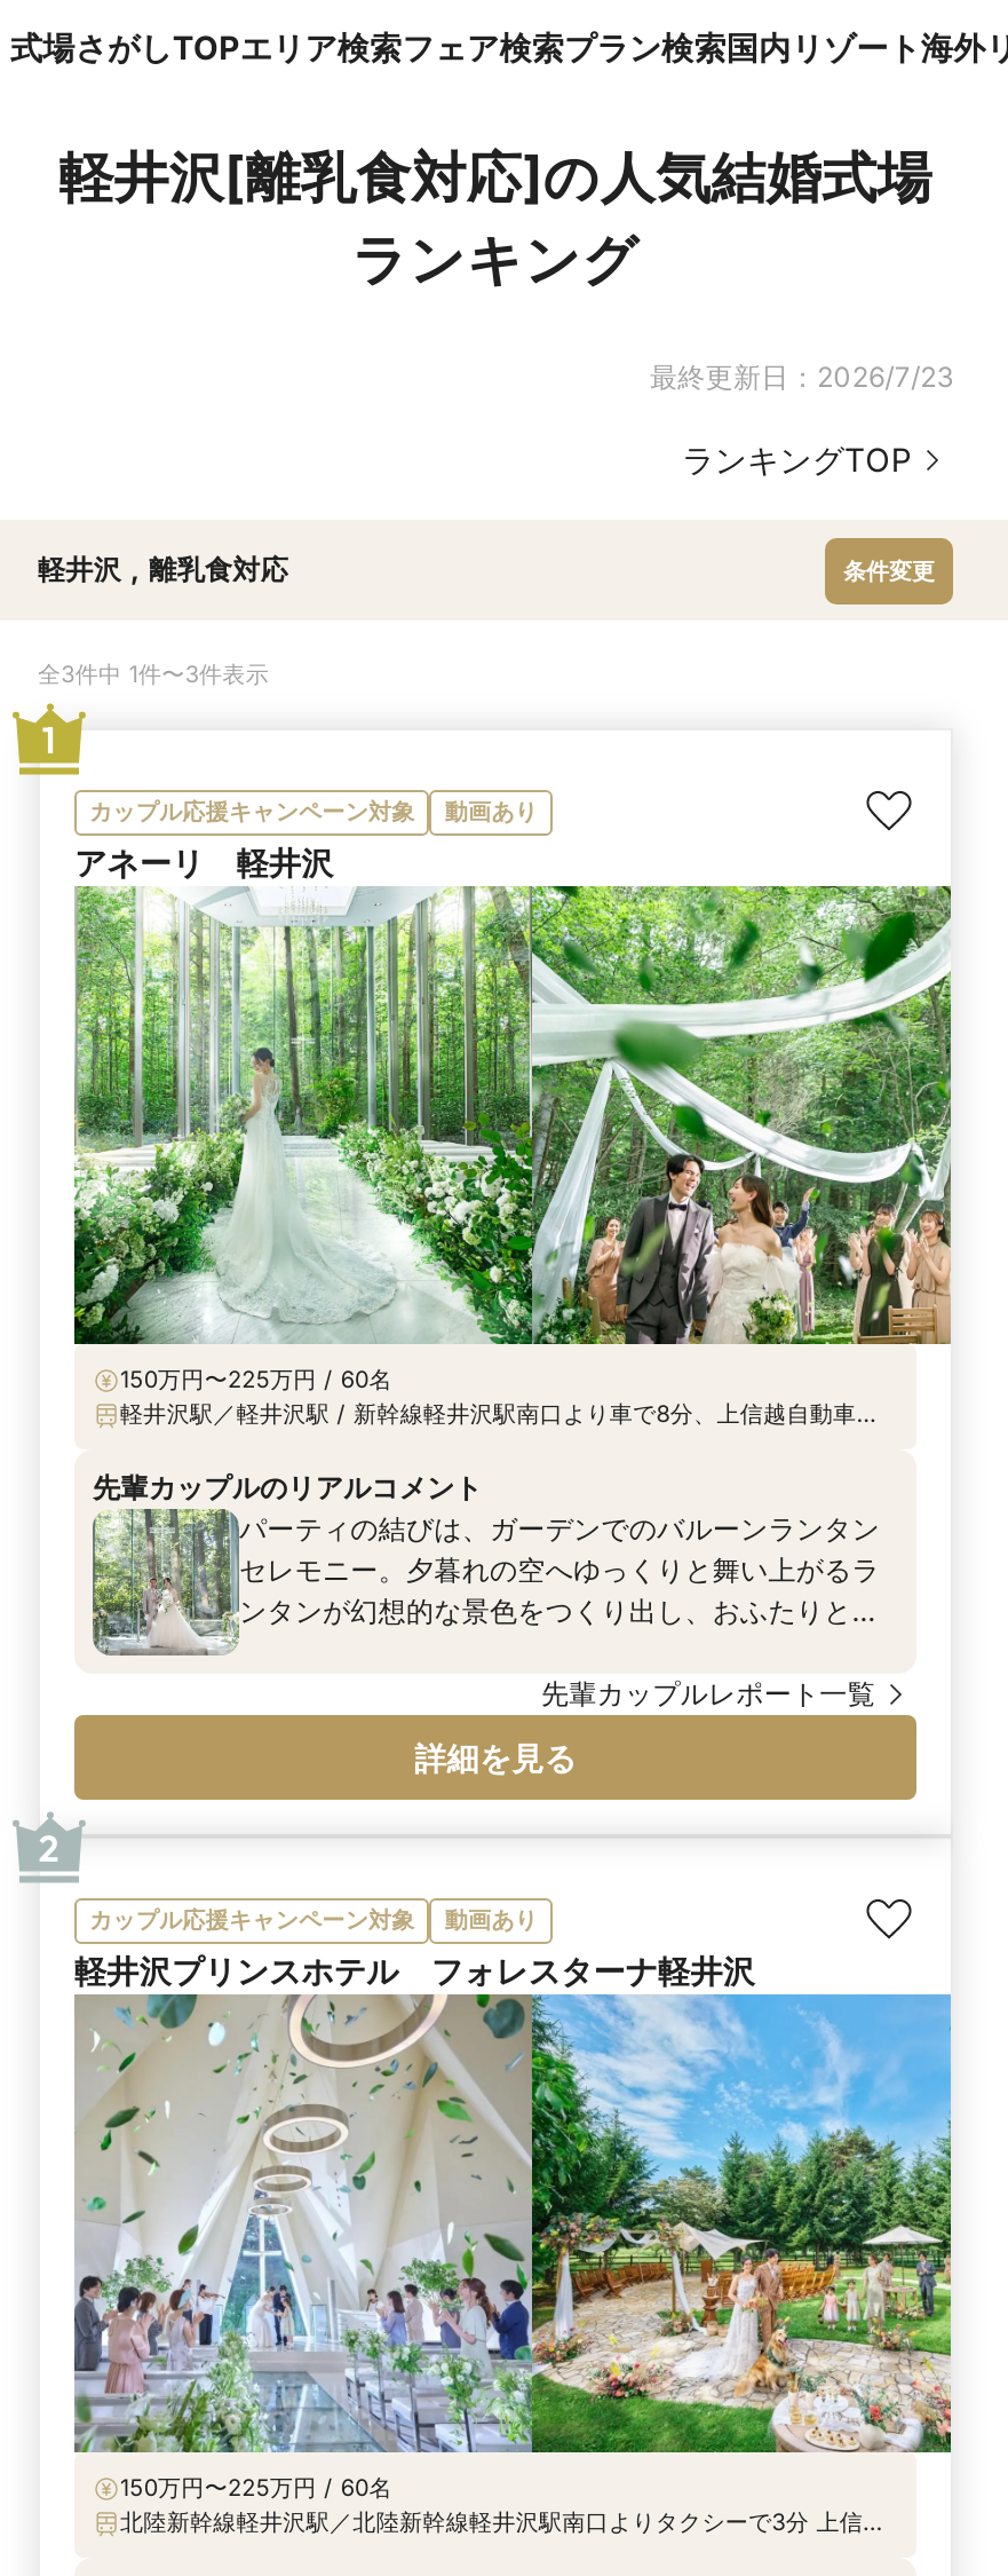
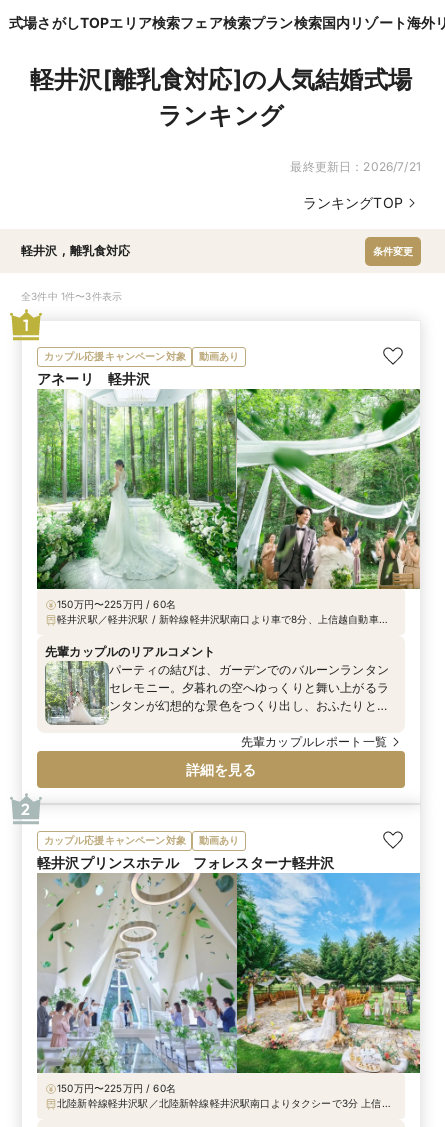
[650,360,953,394] 最終更新日：2026/7/23 -> [290,159,421,174] 最終更新日：2026/7/21

